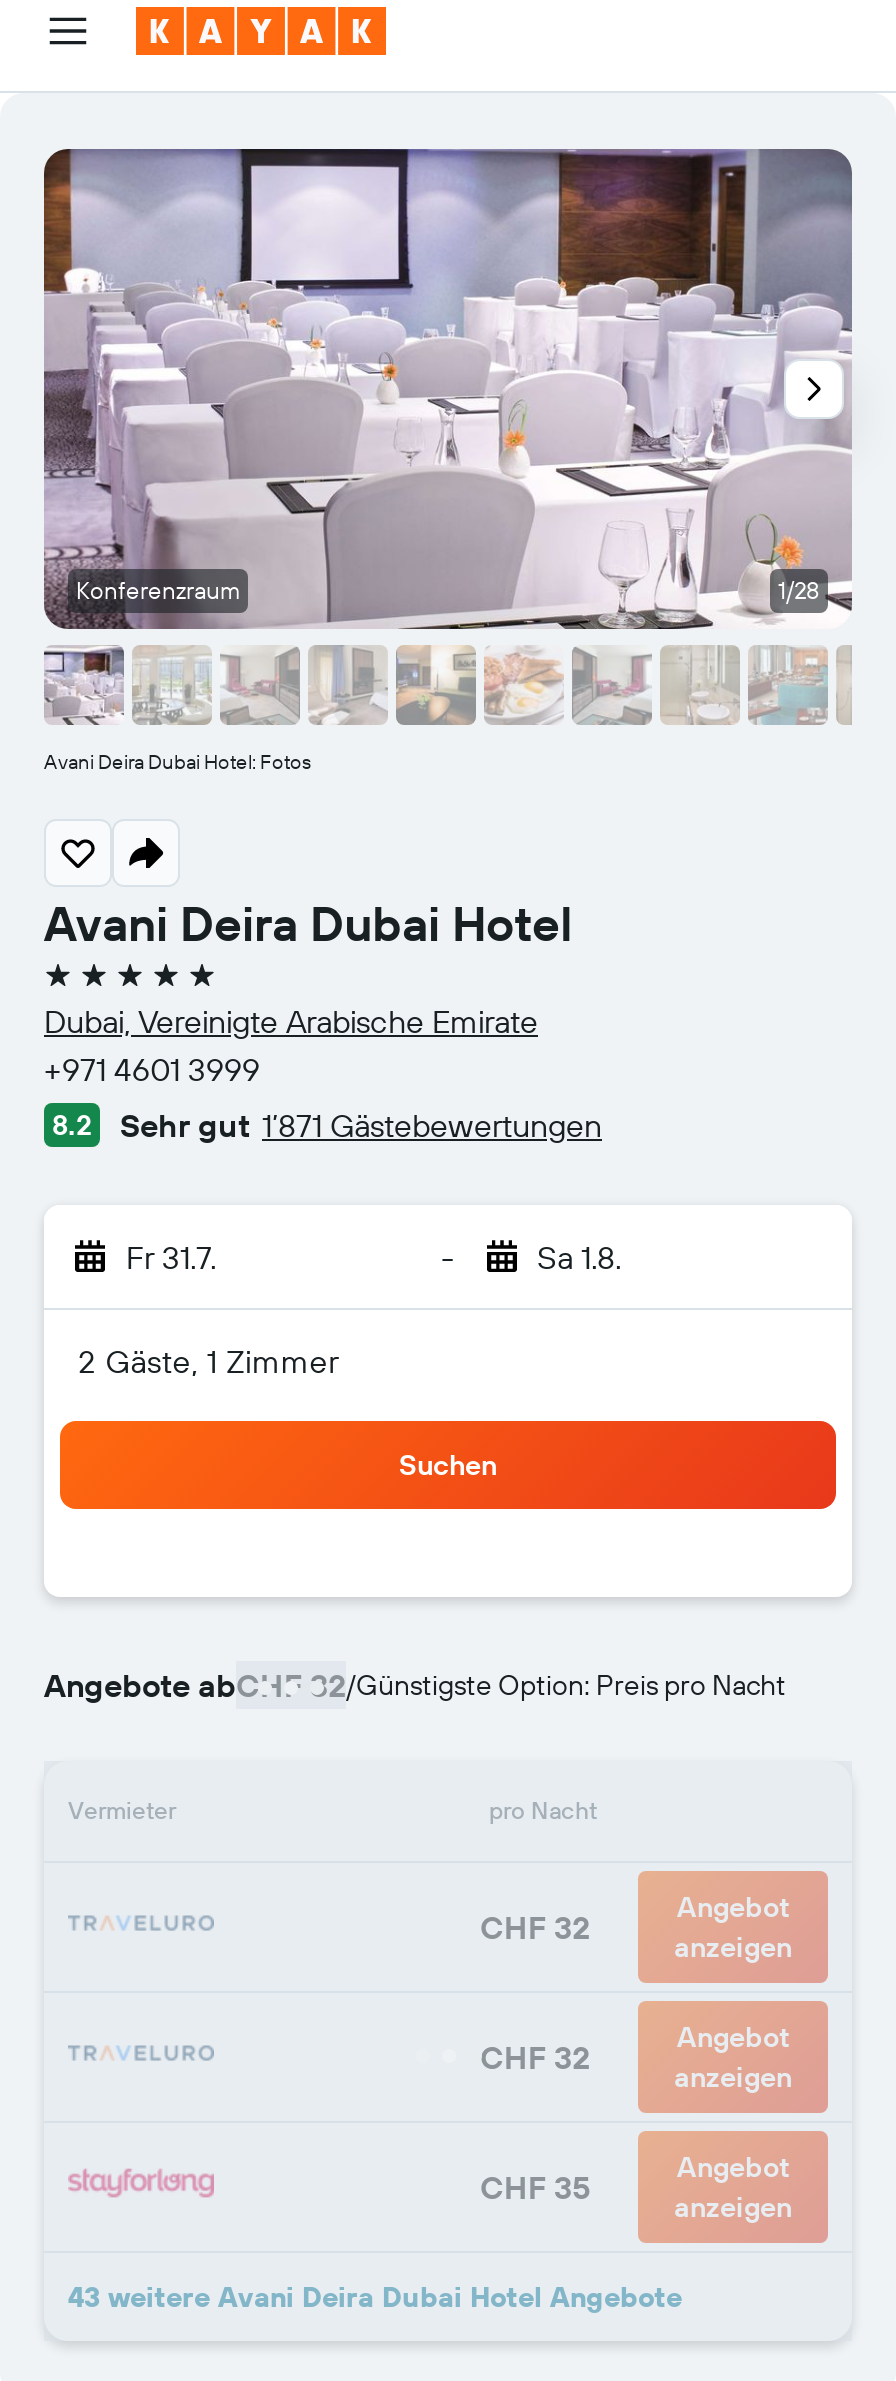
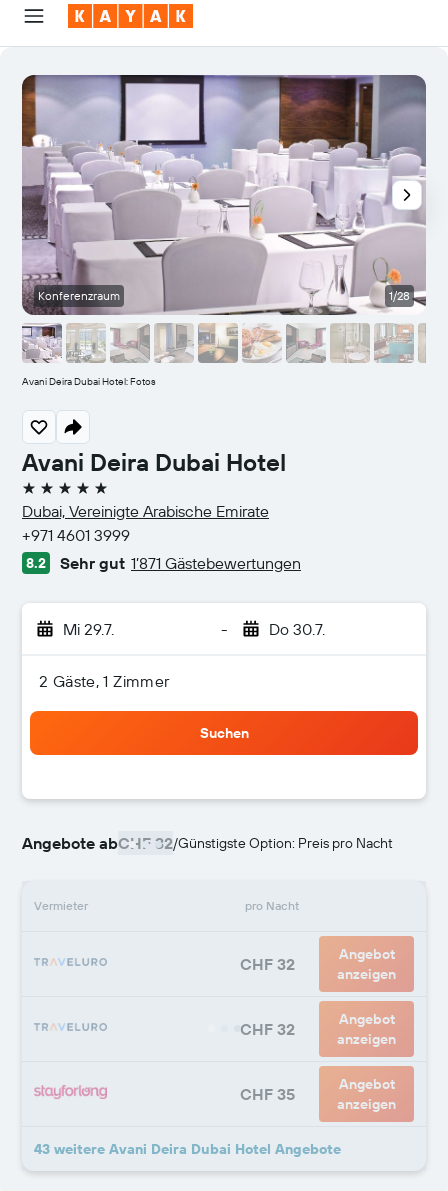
[126,1237,216,1277] Fr 31.7. -> [63,619,114,639] Mi 29.7.
[537,1237,621,1277] Sa 1.8. -> [268,619,324,639] Do 30.7.

